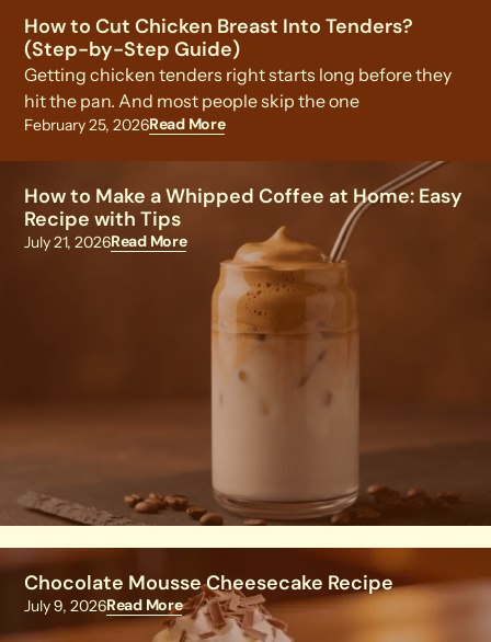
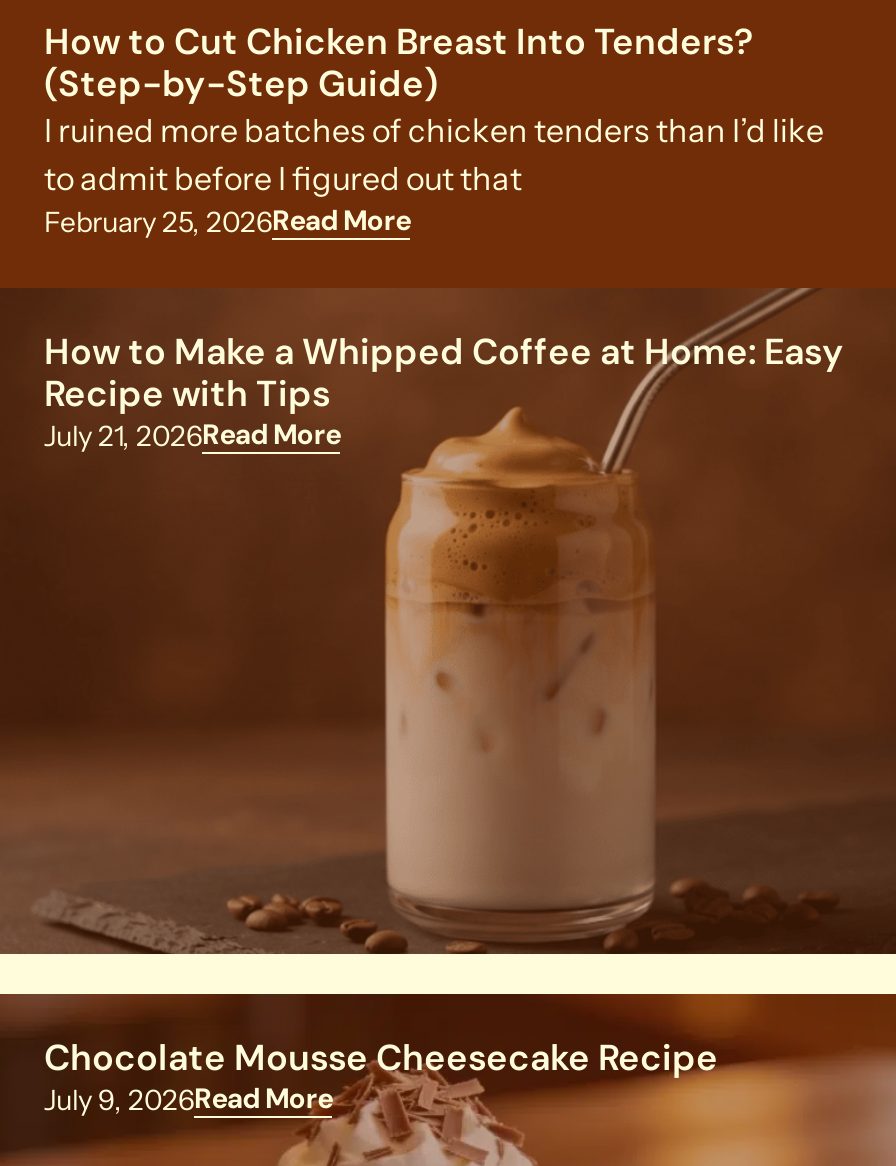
[24,64,452,112] Getting chicken tenders right starts long before they | hit the pan. And most people skip the one -> [44,111,824,199] I ruined more batches of chicken tenders than I’d like | to admit before I figured out that

